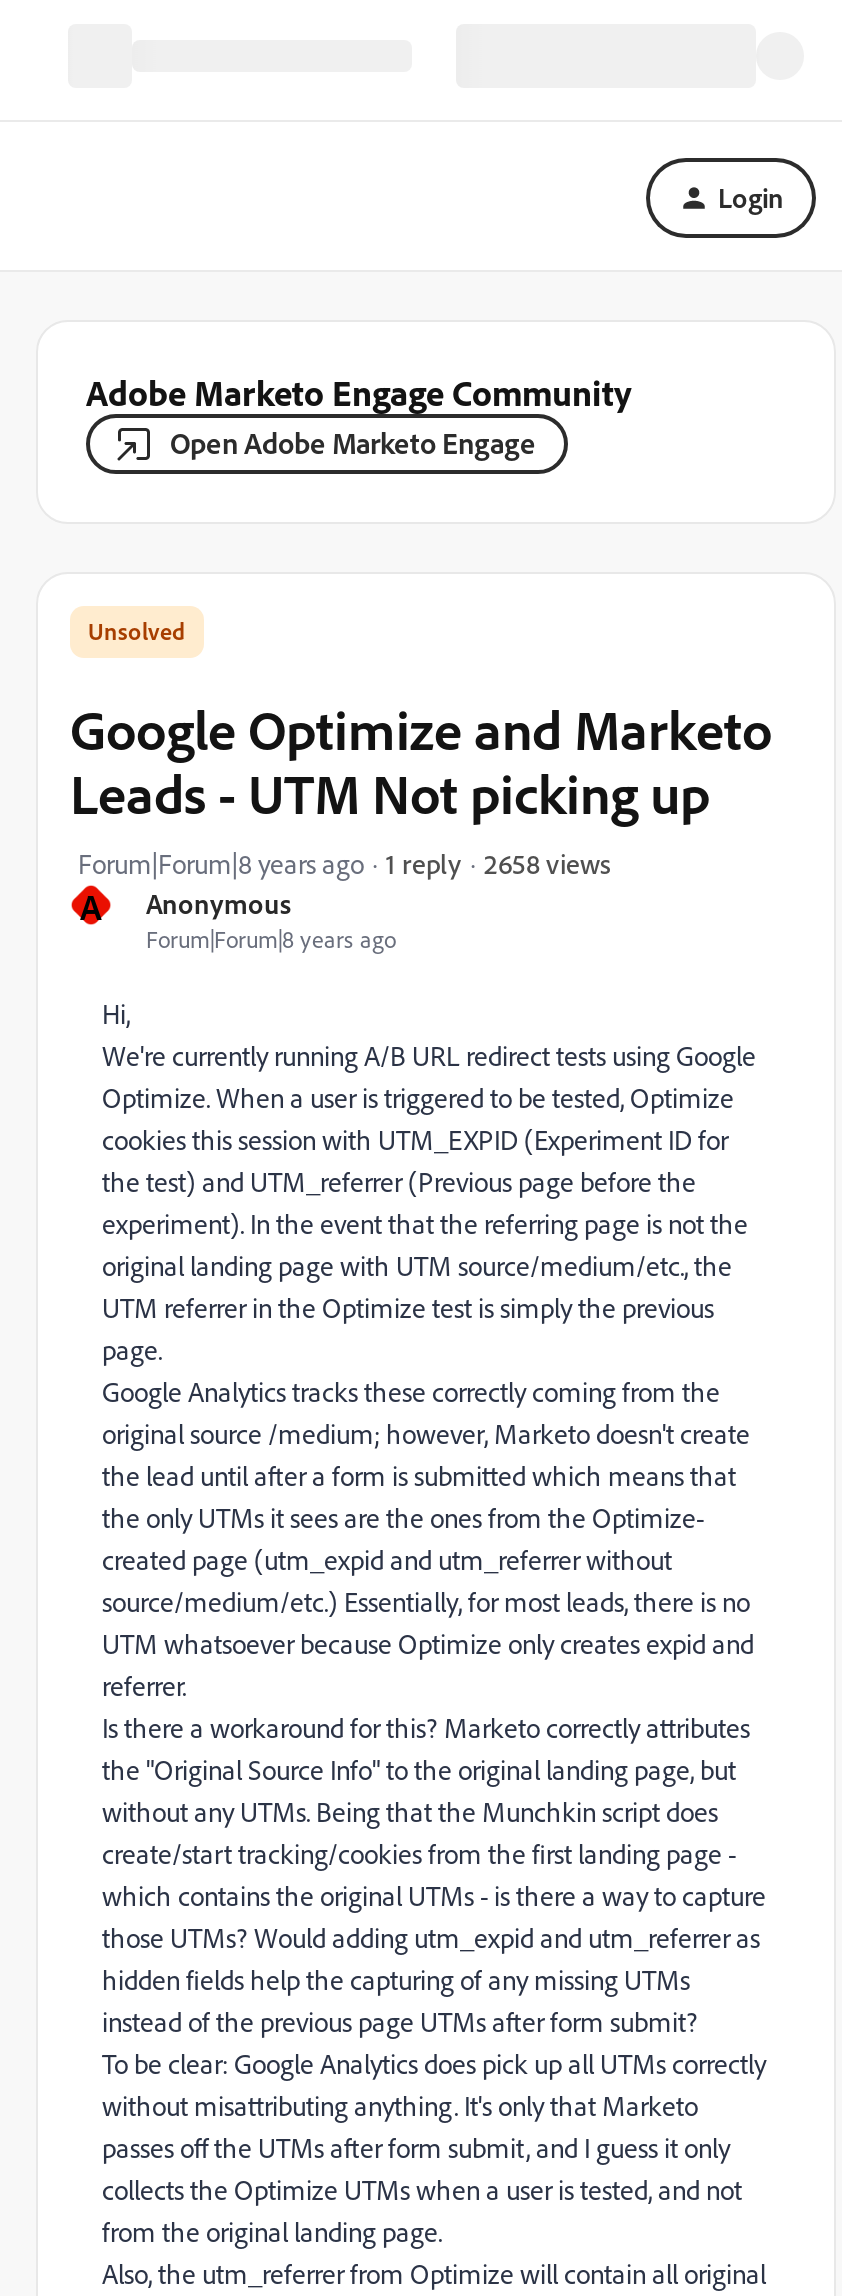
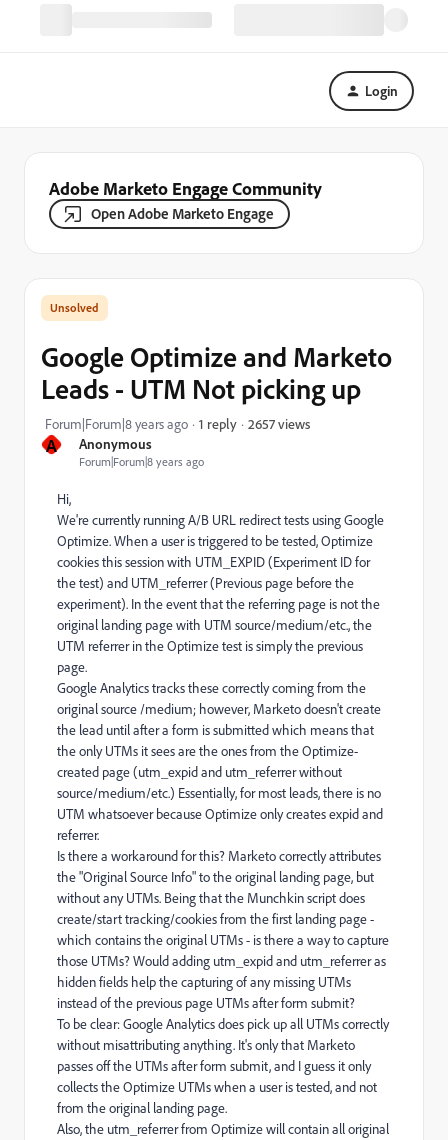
[484,845,610,879] 2658 views -> [248,414,310,431] 2657 views

